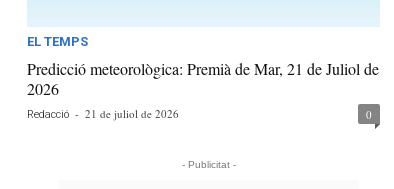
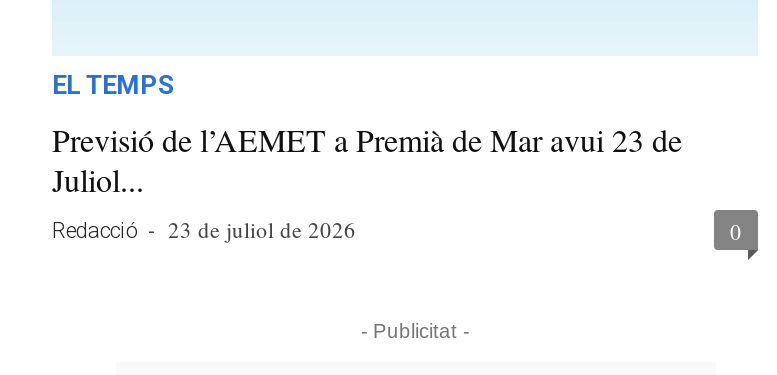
[27,58,379,121] Predicció meteorològica: Premià de Mar, 21 de Juliol de | 2026 | Redacció - 21 de juliol de 2026 -> [52,118,682,244] Previsió de l’AEMET a Premià de Mar avui 23 de | Juliol... | Redacció - 23 de juliol de 2026

